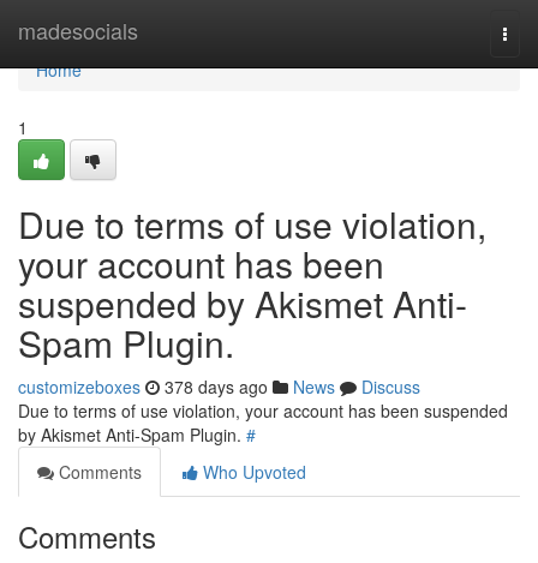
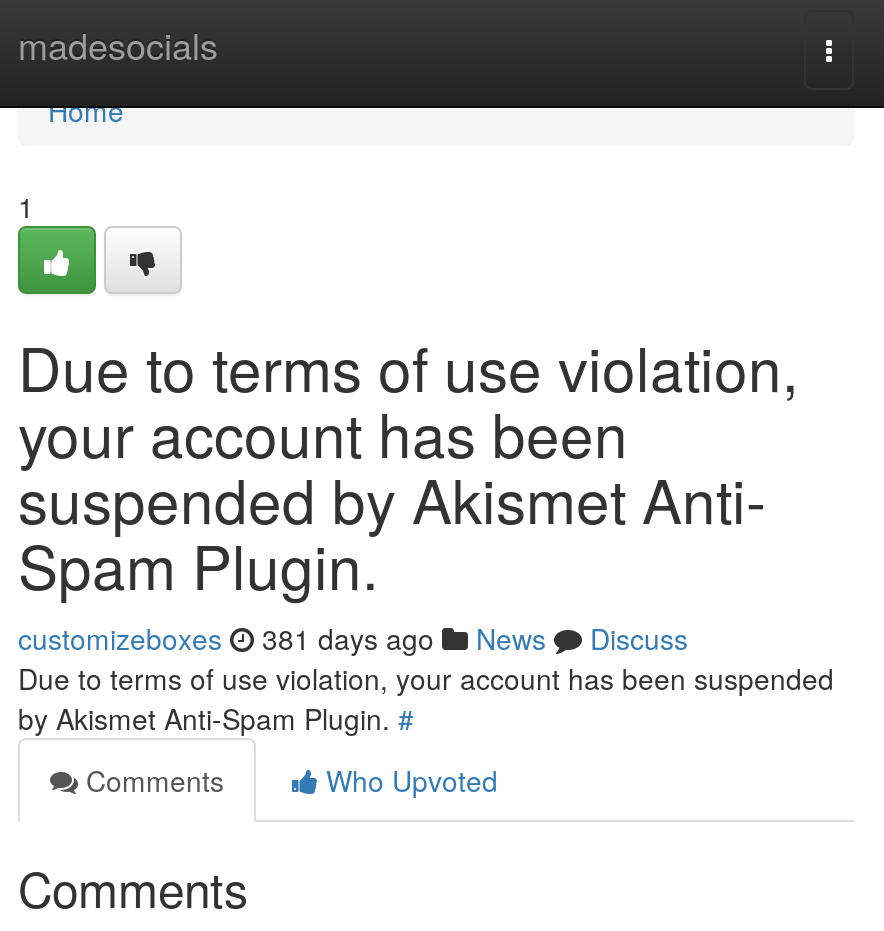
[18,375,420,399] customizeboxes 378 days ago News Discuss -> [18,618,688,658] customizeboxes 381 days ago News Discuss

